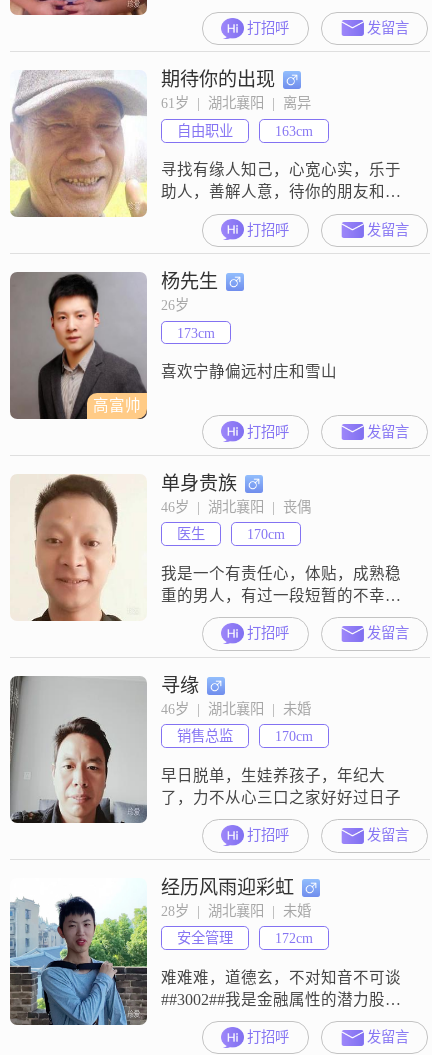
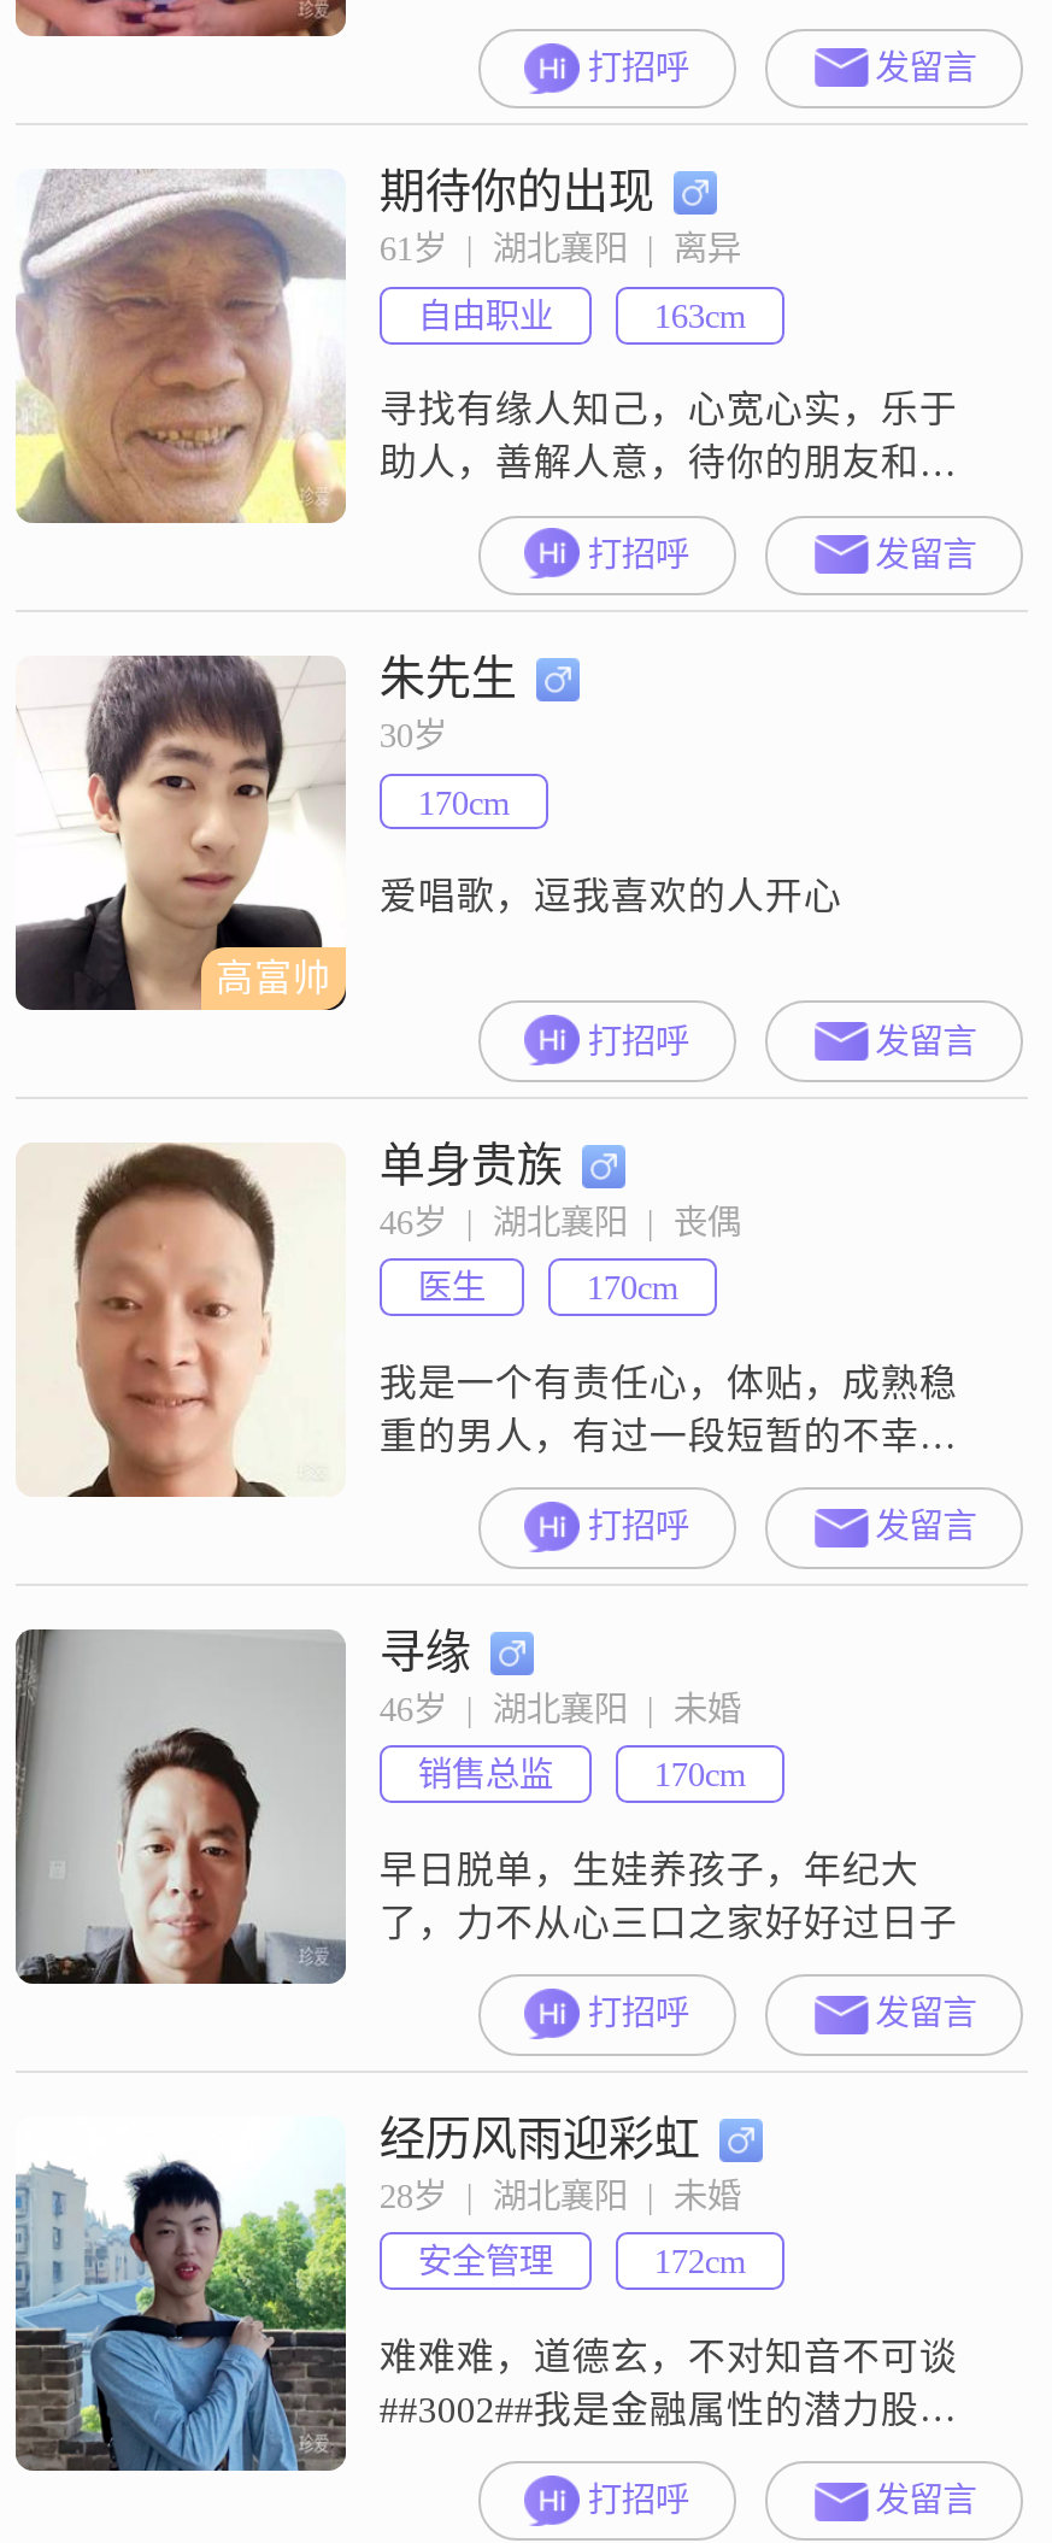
[9,271,223,420] [image] | 杨先生 | 26岁 -> [16,653,529,1012] [image] | 朱先生 | 30岁
[177,324,215,340] 173cm -> [418,782,509,821] 170cm
[161,363,337,380] 喜欢宁静偏远村庄和雪山 -> [379,875,842,916] 爱唱歌，逗我喜欢的人开心

